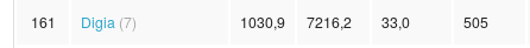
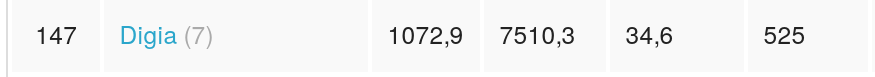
[30,12,136,32] 161 Digia (7) -> [35,17,214,51] 147 Digia (7)
[240,12,285,32] 1030,9 -> [388,17,464,51] 1072,9
[306,12,352,32] 7216,2 -> [500,17,576,51] 7510,3
[381,12,410,32] 33,0 -> [626,17,674,51] 34,6
[463,12,488,32] 505 -> [764,17,806,51] 525

